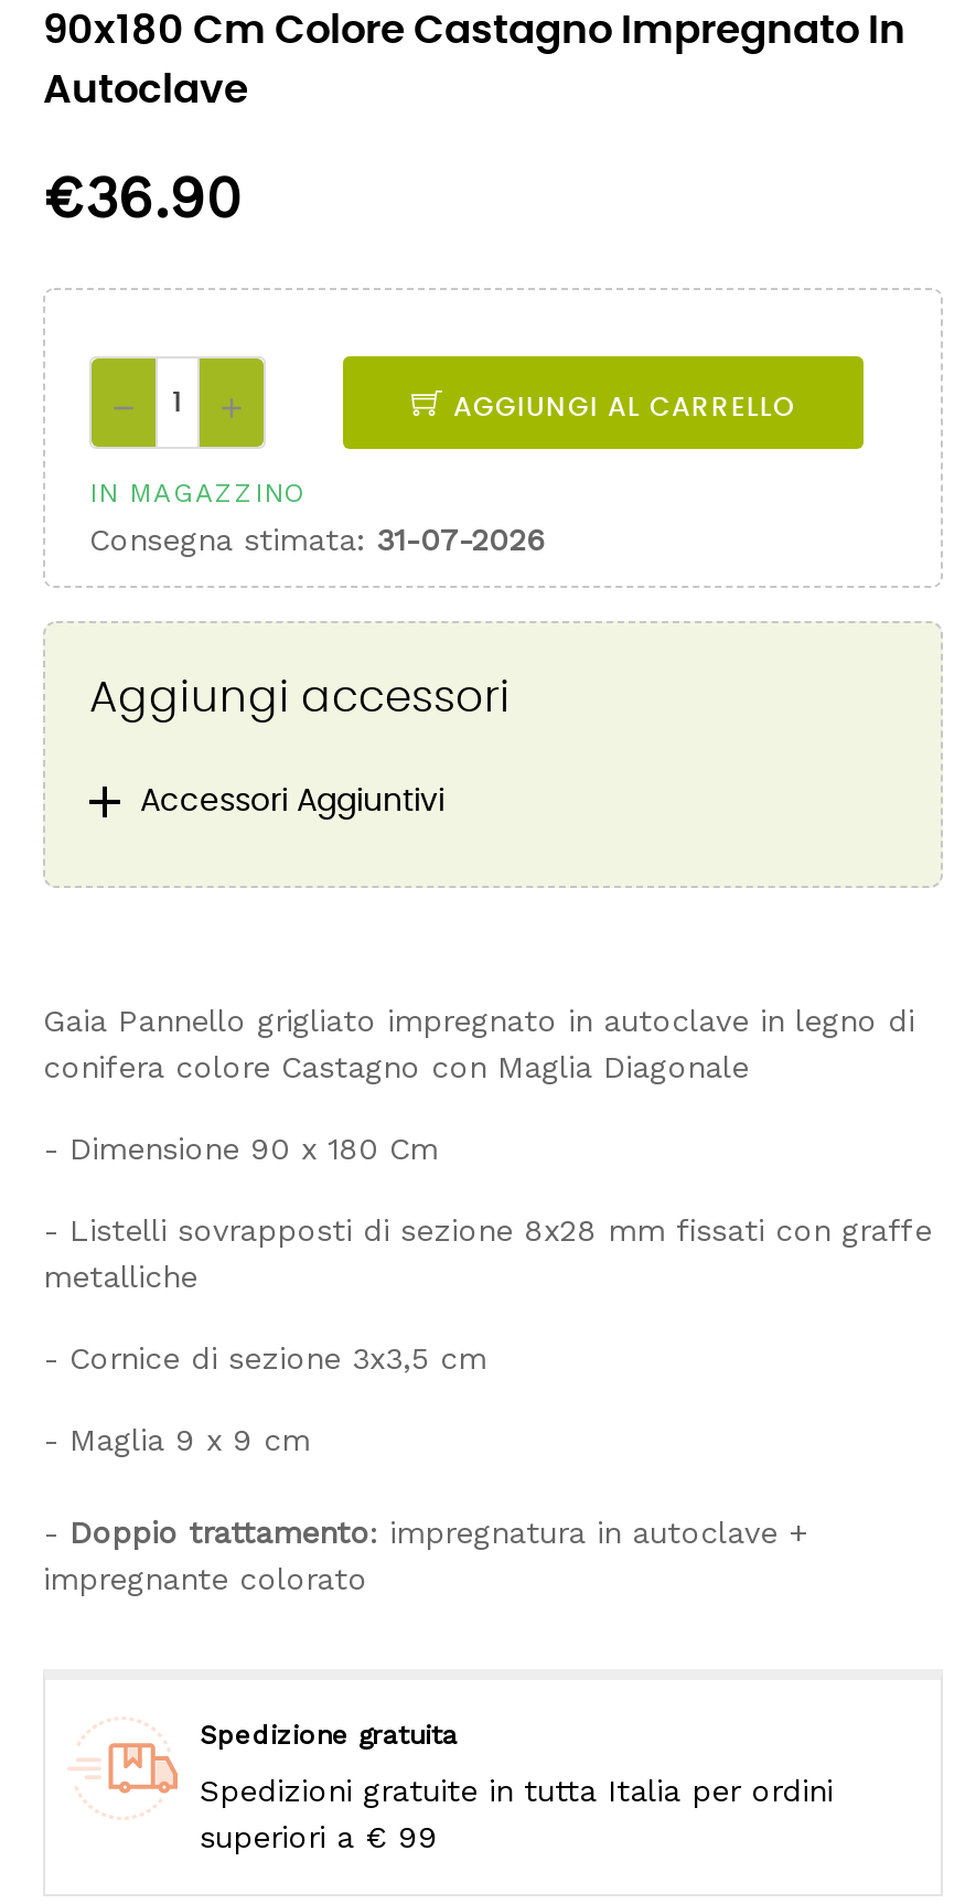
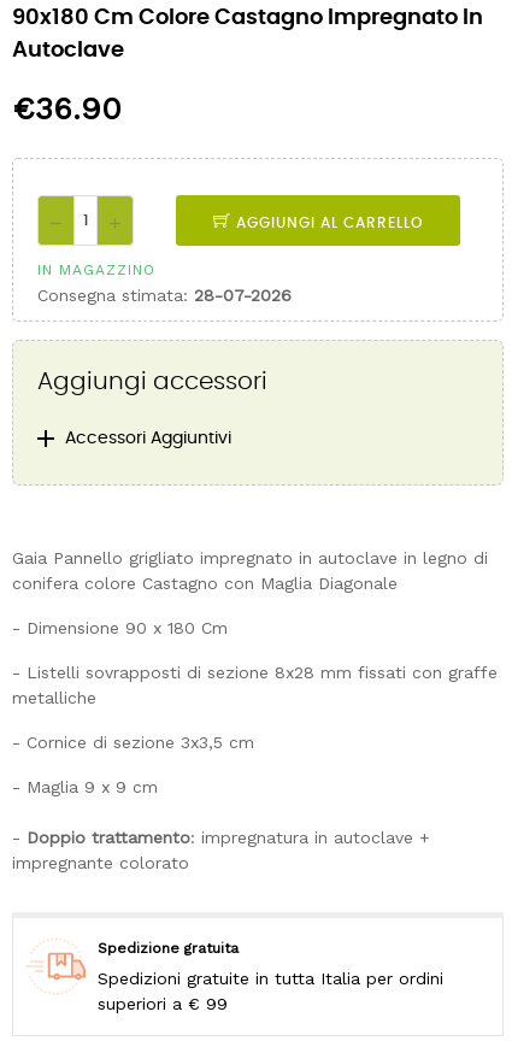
[89,522,546,557] Consegna stimata: 31-07-2026 -> [37,286,292,305] Consegna stimata: 28-07-2026

